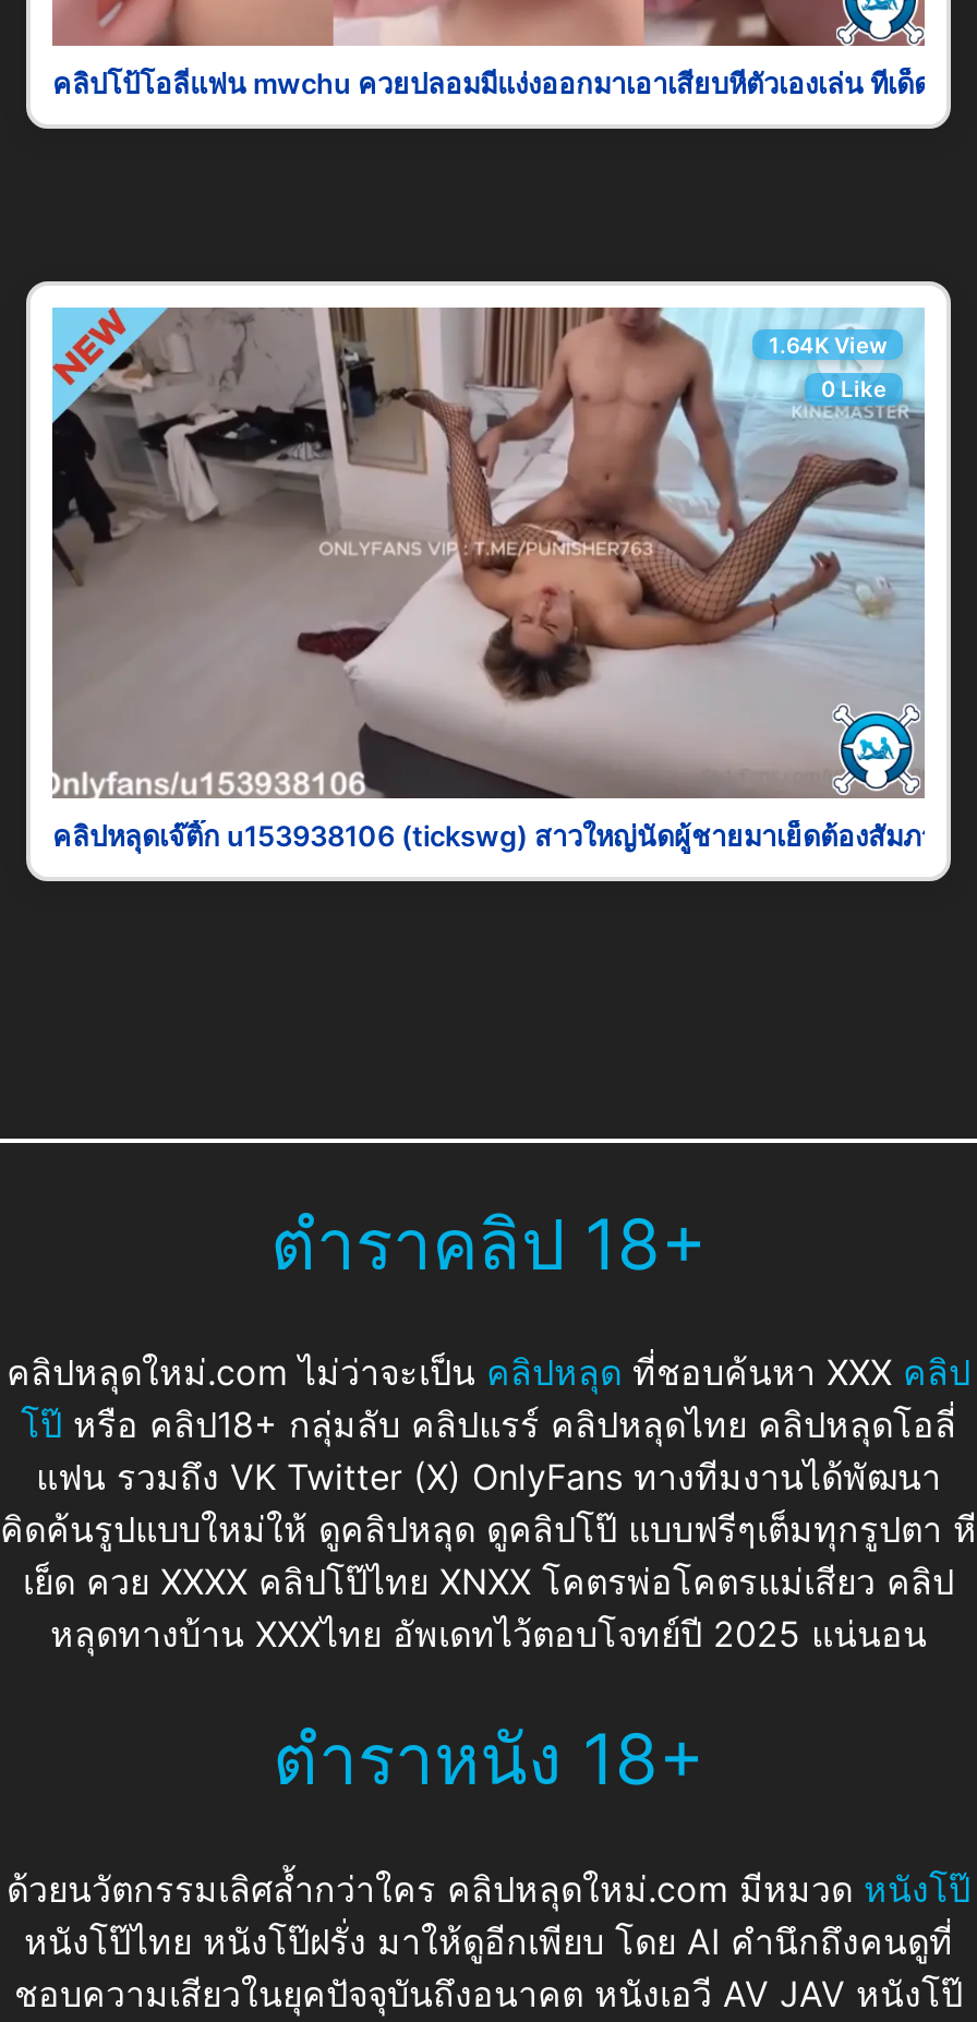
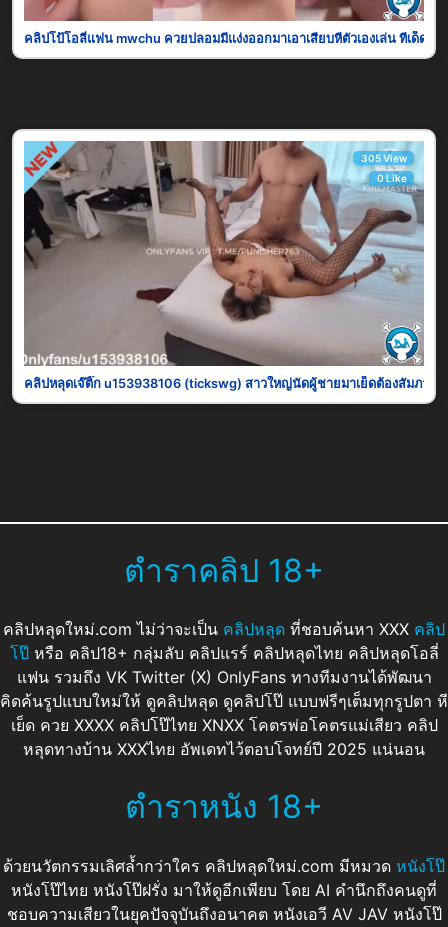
[769,332,886,358] 1.64K View -> [360,152,406,164] 305 View

